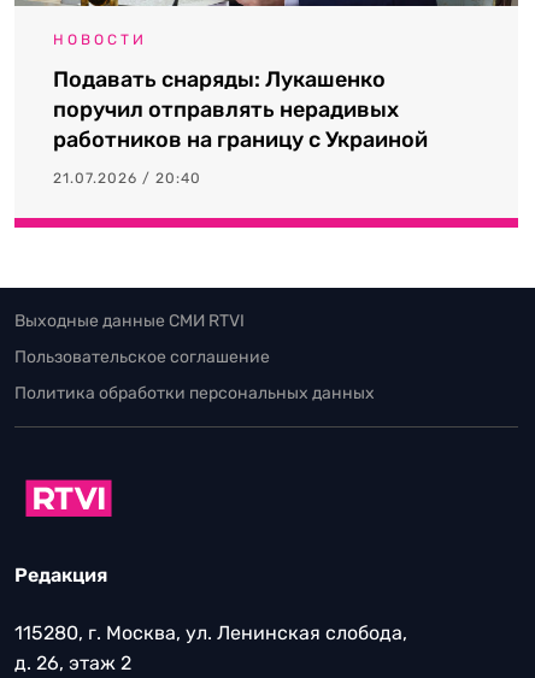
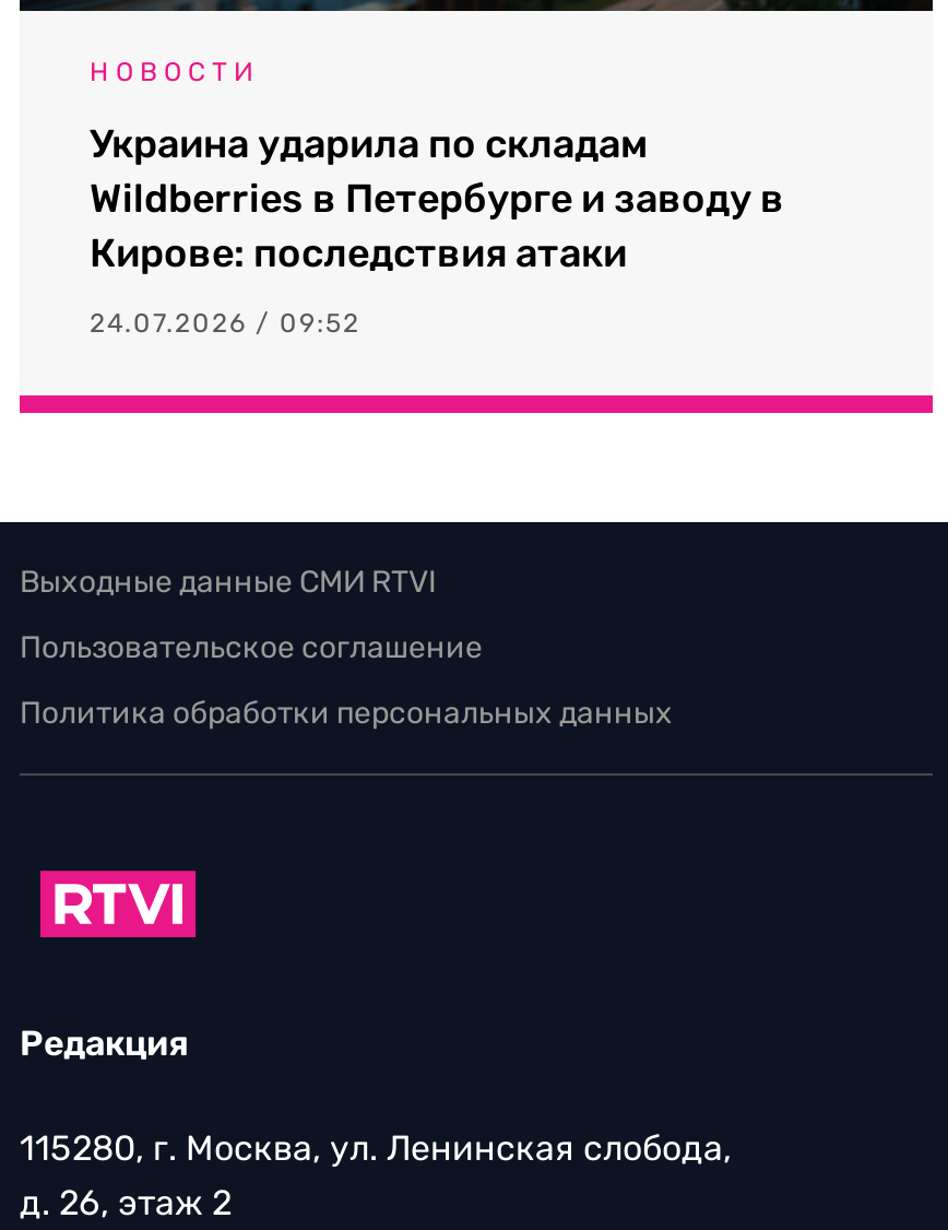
[53,66,428,153] Подавать снаряды: Лукашенко | поручил отправлять нерадивых | работников на границу с Украиной -> [90,120,784,278] Украина ударила по складам | Wildberries в Петербурге и заводу в | Кирове: последствия атаки
[53,170,201,187] 21.07.2026 / 20:40 -> [90,308,360,339] 24.07.2026 / 09:52

